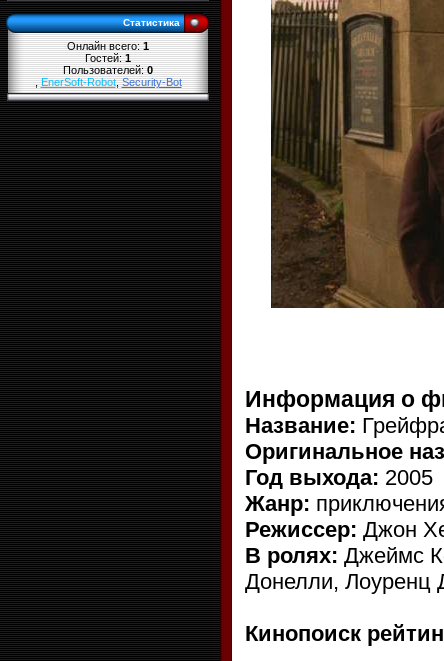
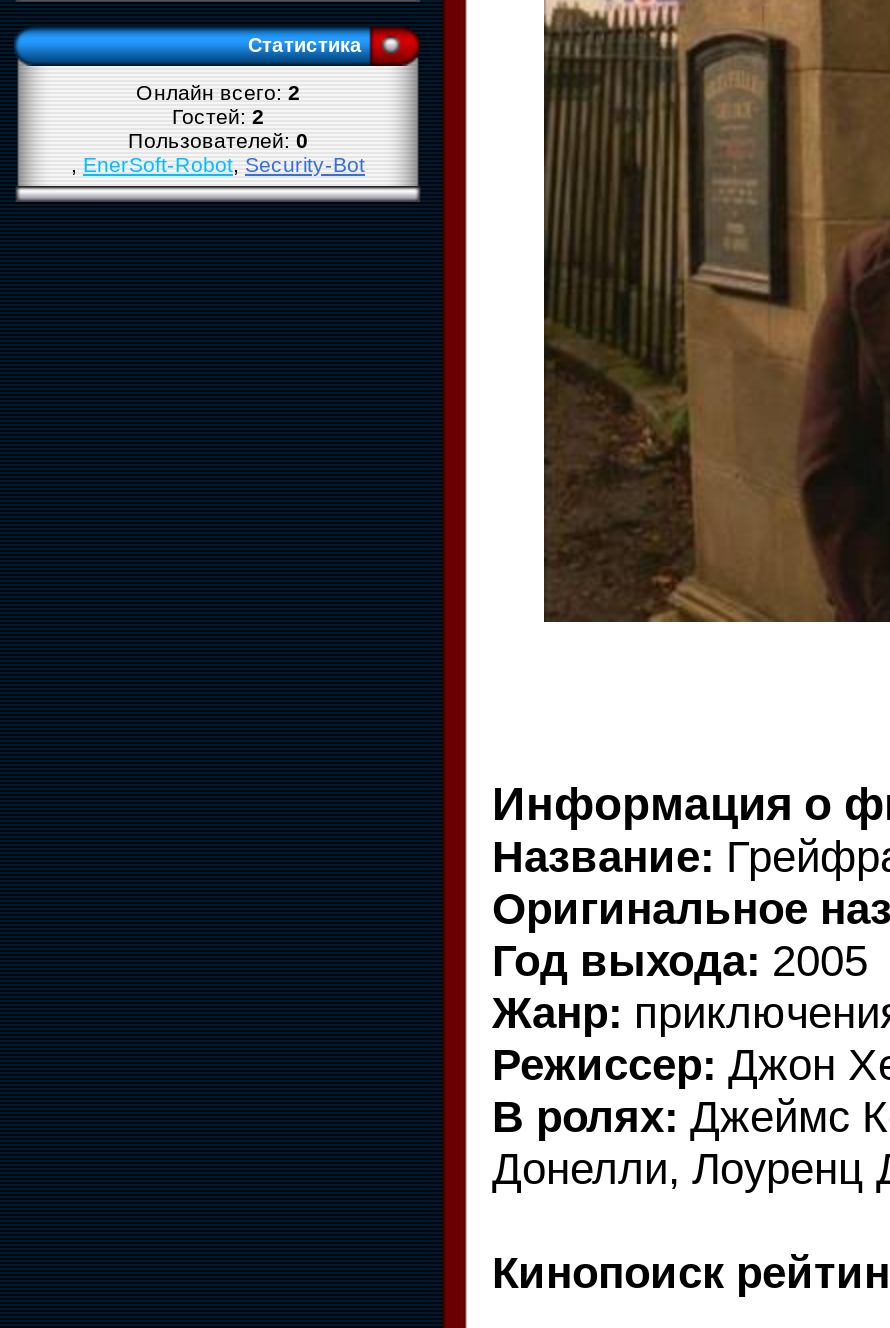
[67,40,149,52] Онлайн всего: 1 -> [136,80,300,104] Онлайн всего: 2
[85,52,131,64] Гостей: 1 -> [172,104,264,128] Гостей: 2

